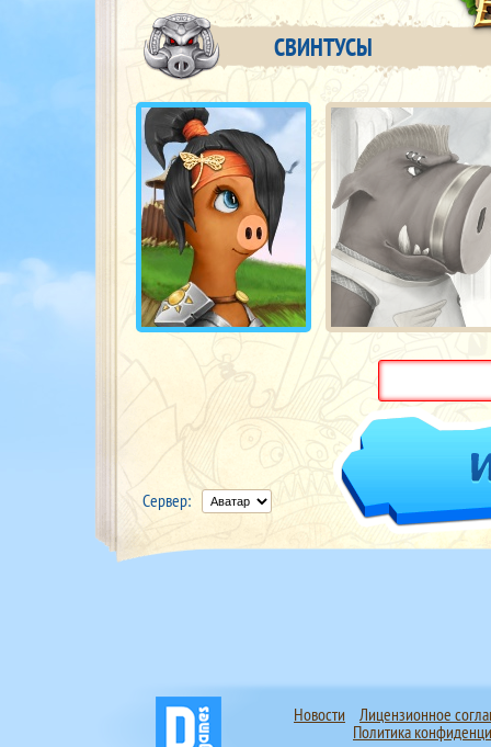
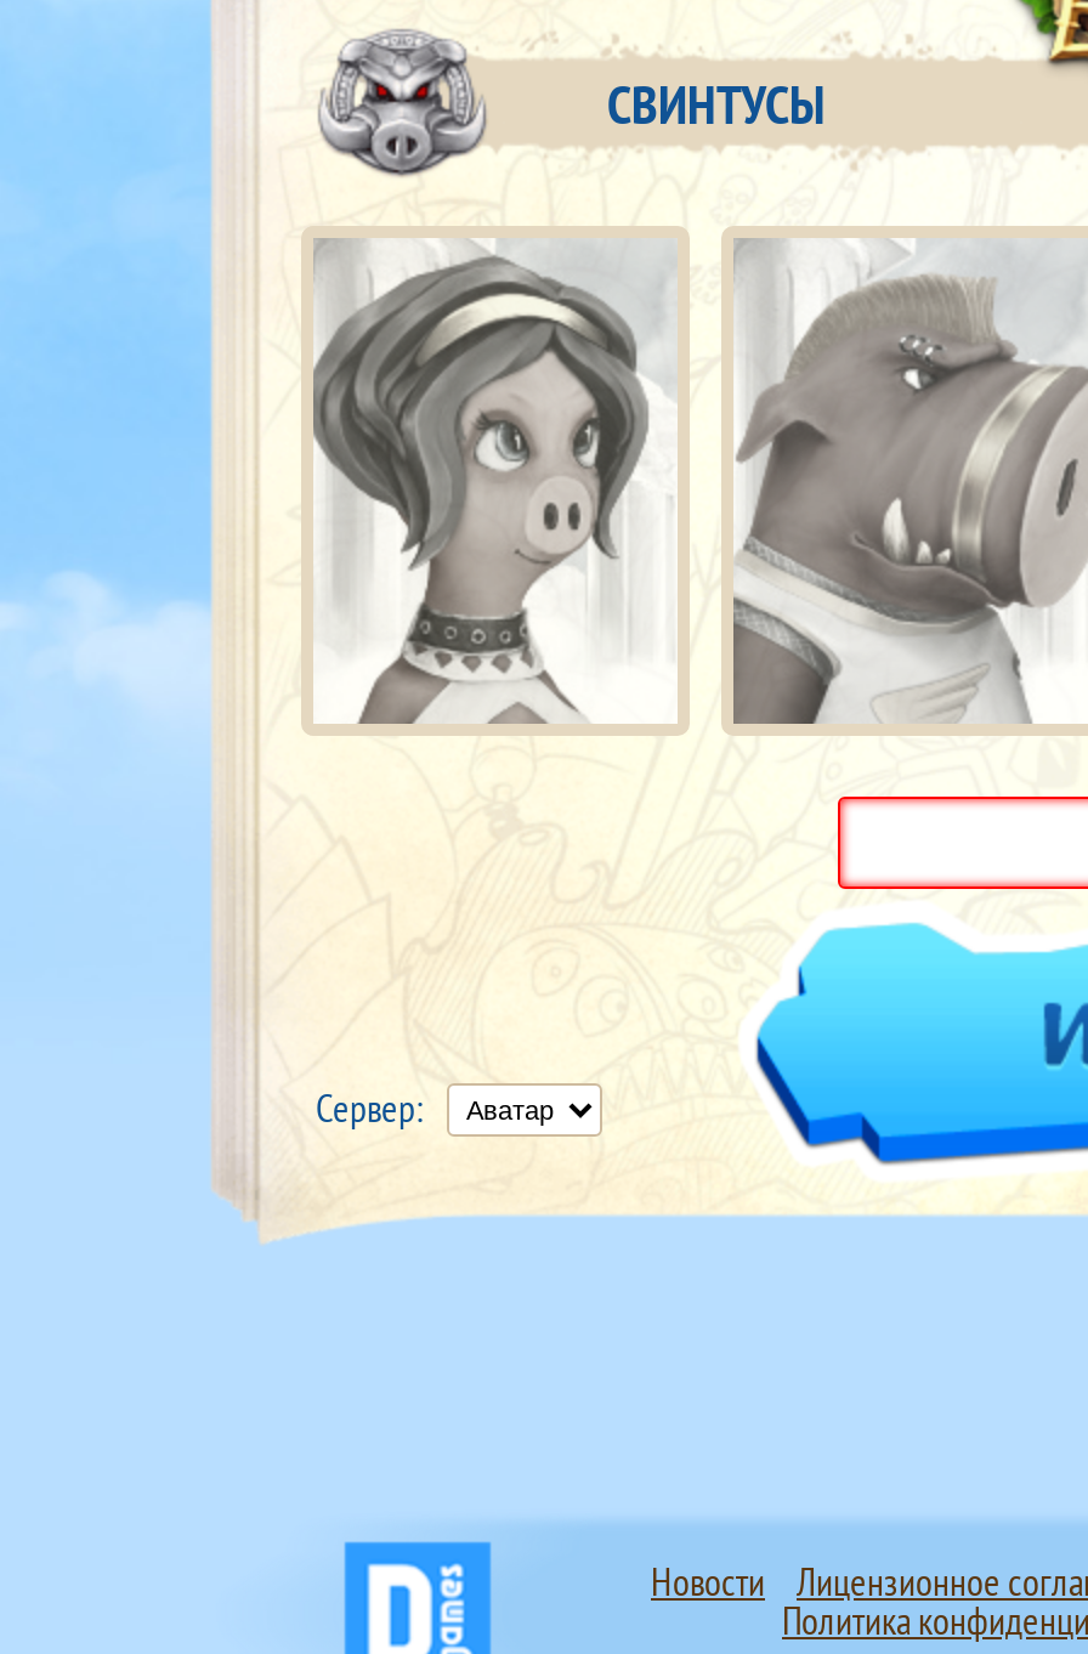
[135,101,312,333] [image] -> [301,226,690,736] [image]

